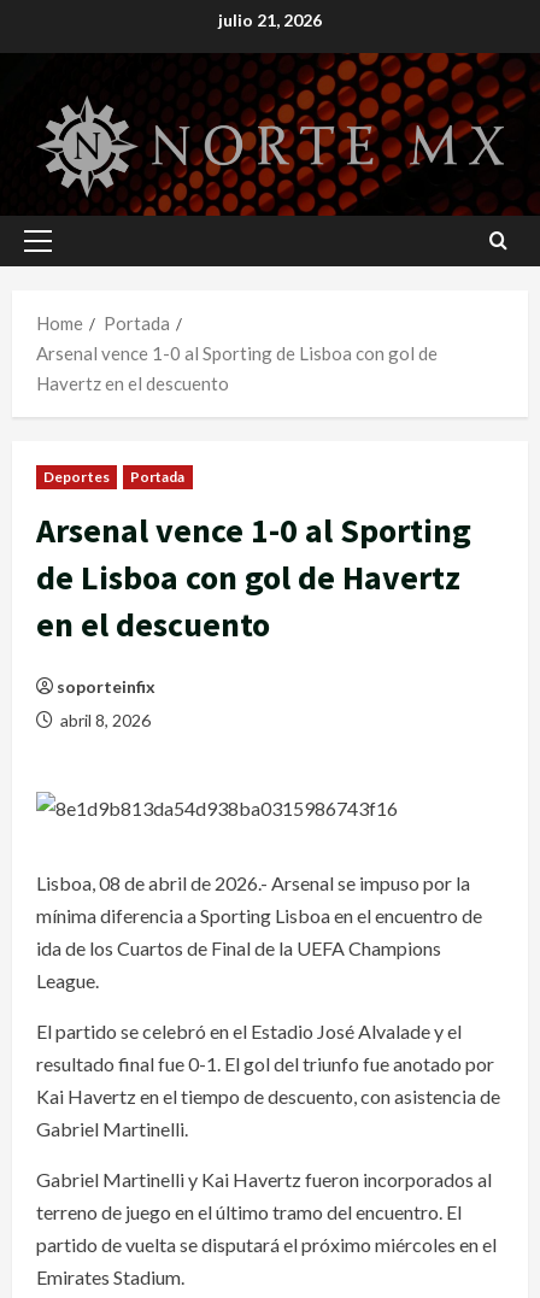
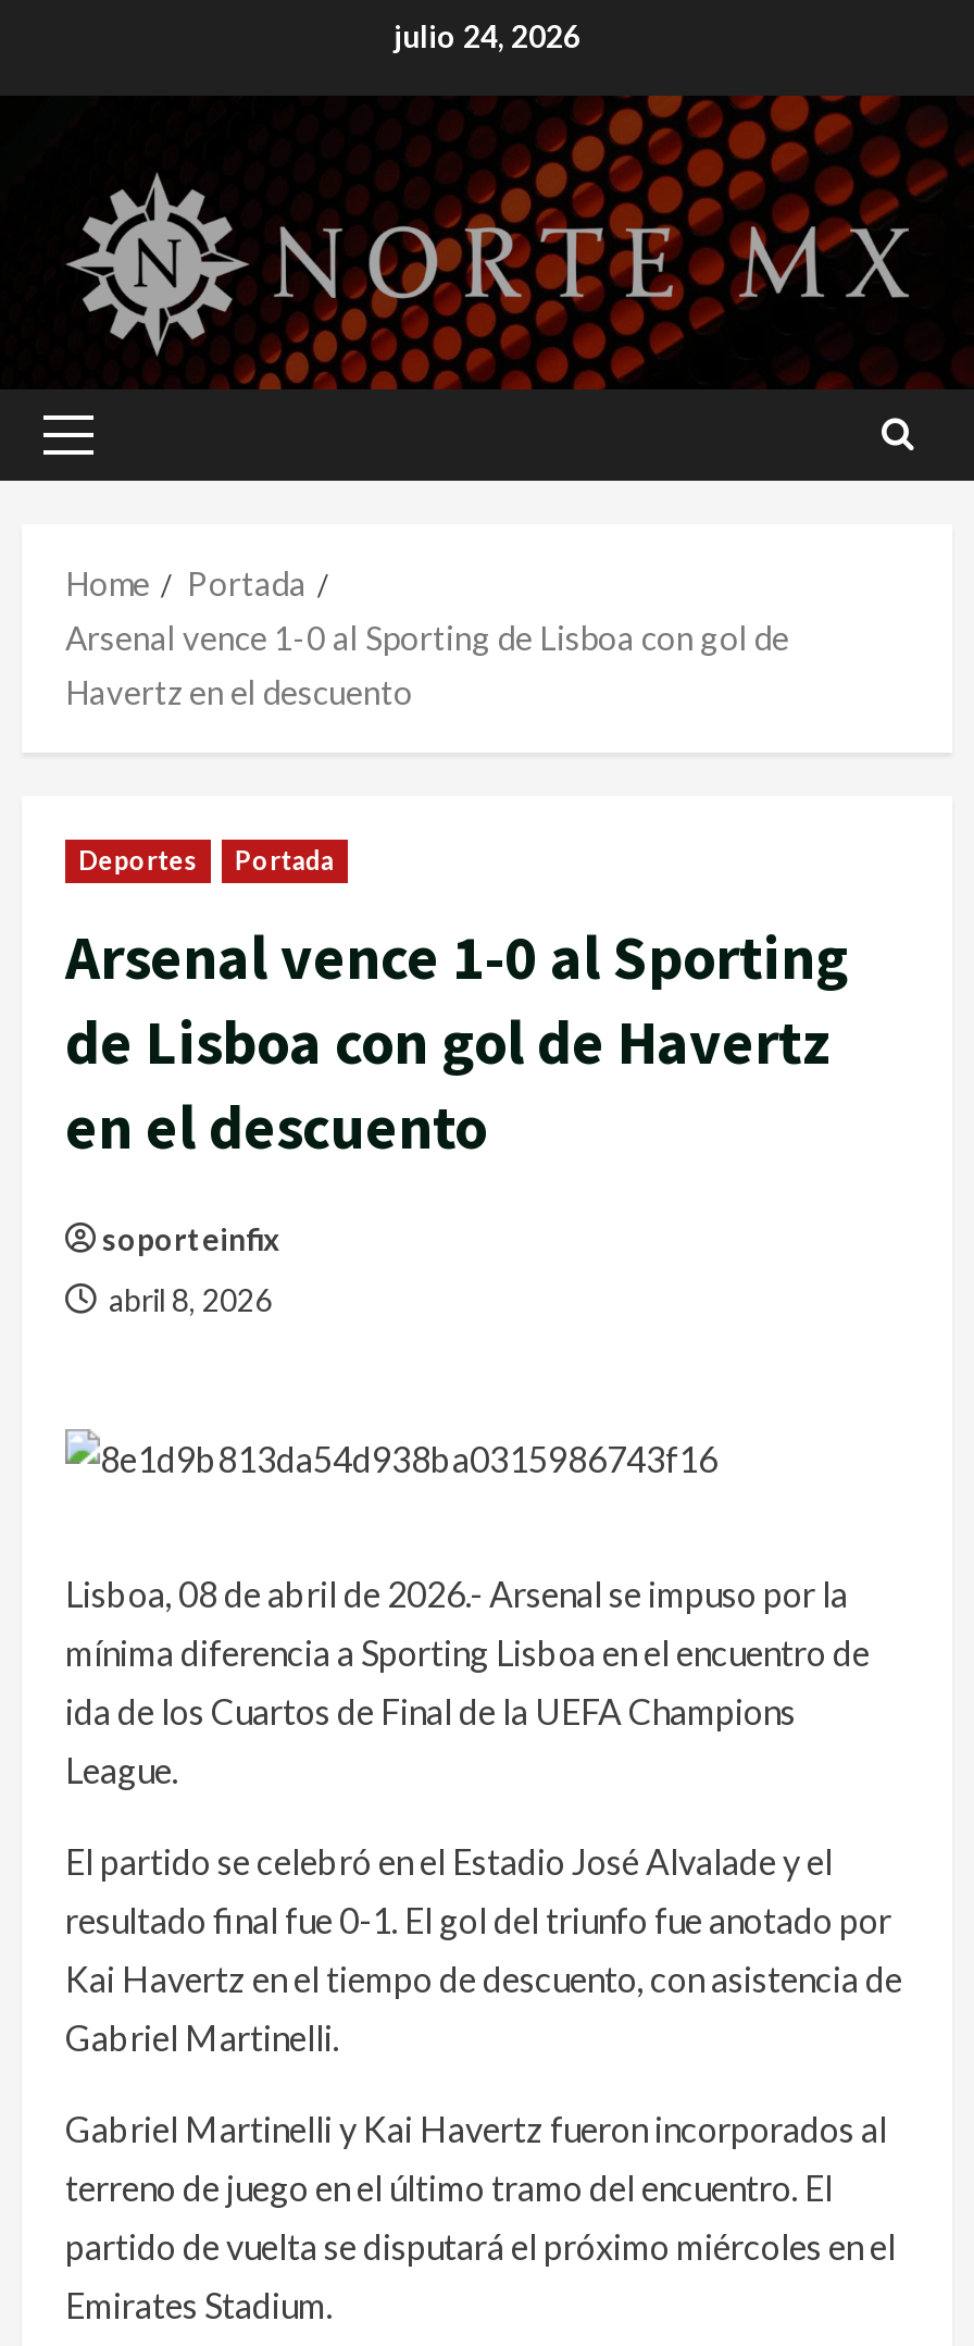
[218,10,322,30] julio 21, 2026 -> [394,17,580,54] julio 24, 2026

